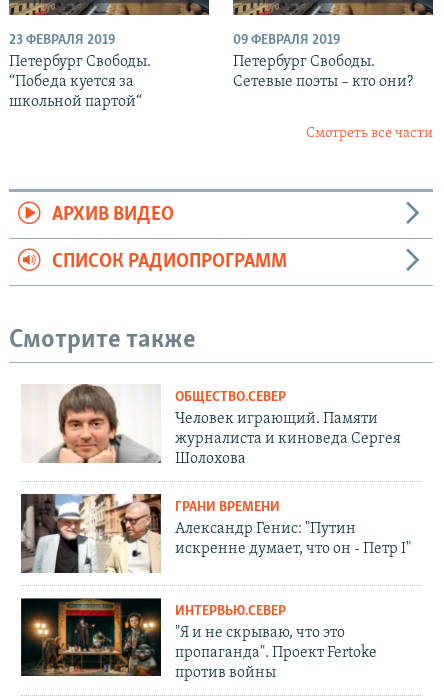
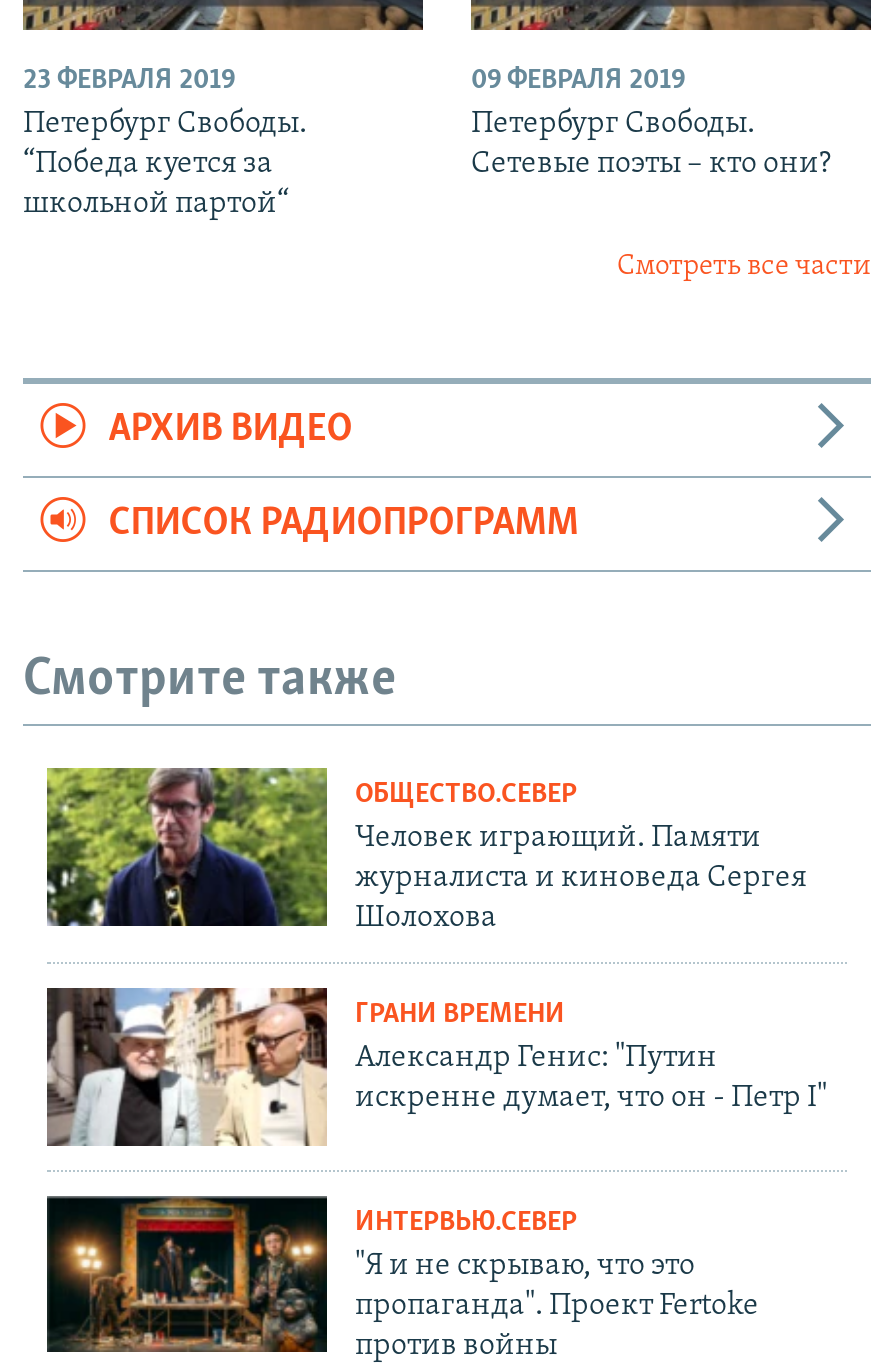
[21,384,161,464] [image] -> [45,766,329,928] [image]

